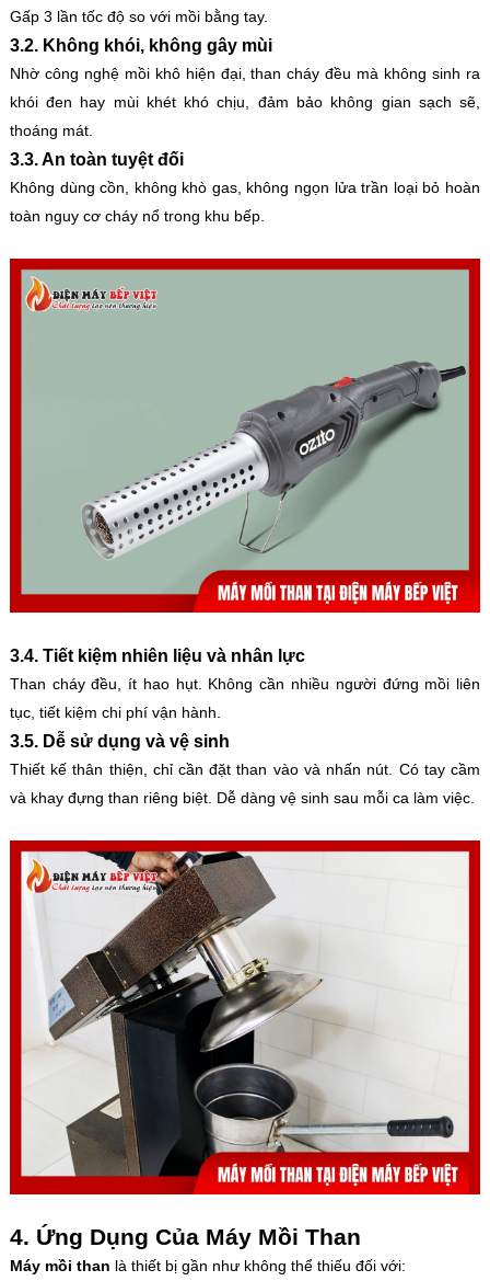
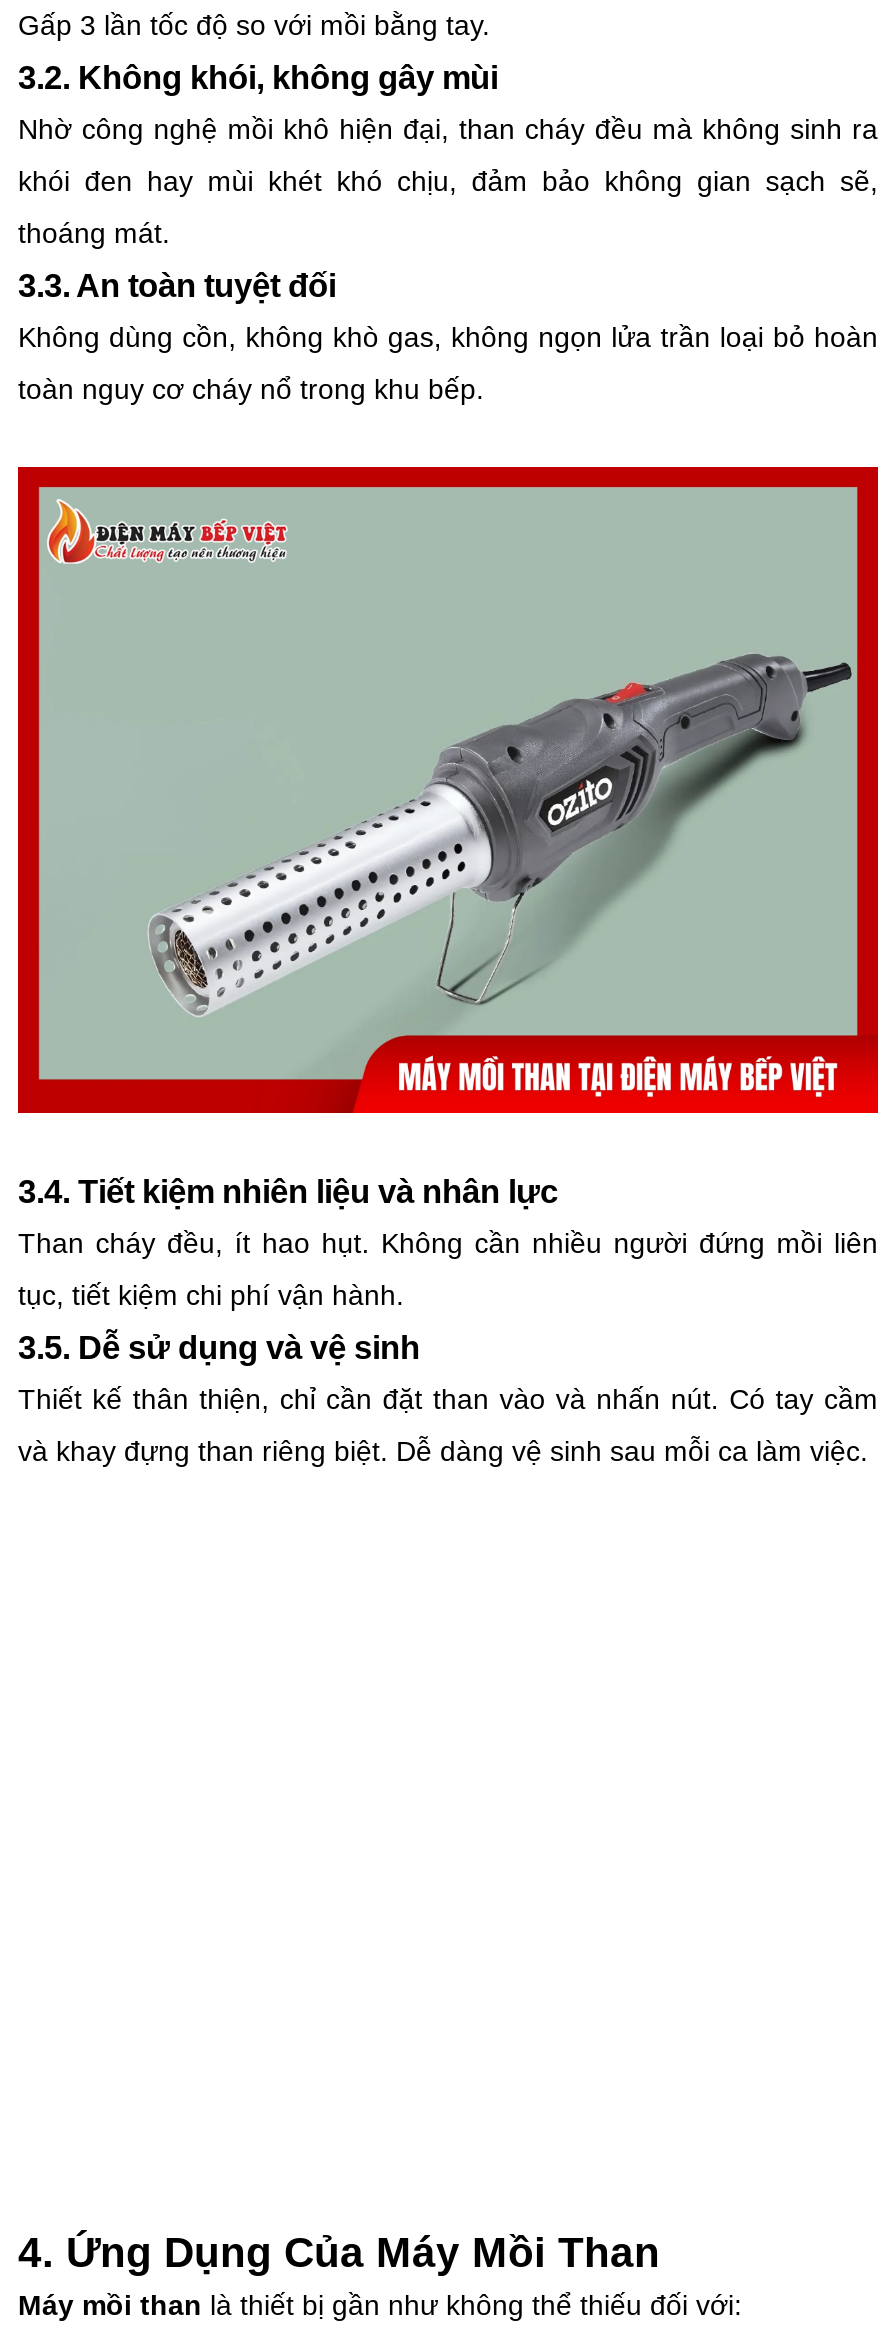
[9,839,481,1196] [image] -> none

